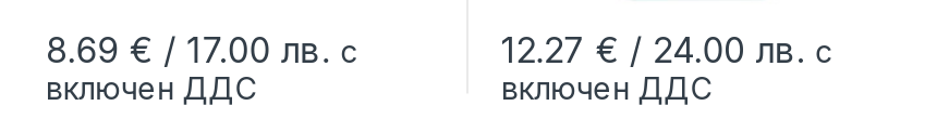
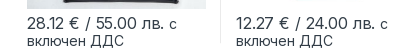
[46,29,358,72] 8.69 €/ 17.00 лв. с -> [27,13,177,33] 28.12 €/ 55.00 лв. с

